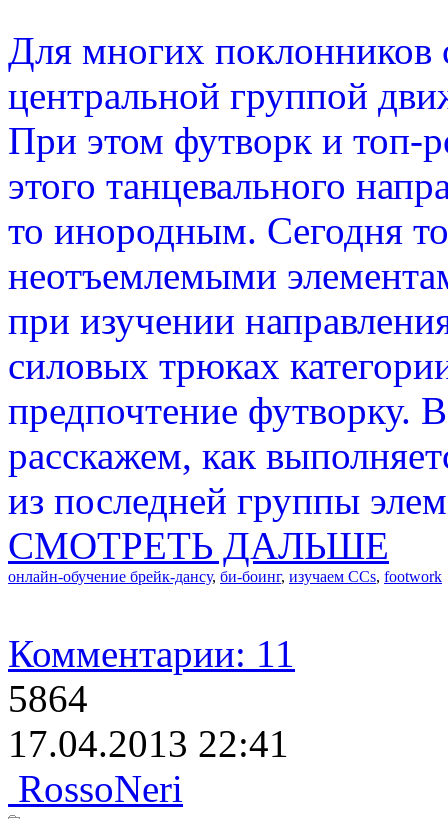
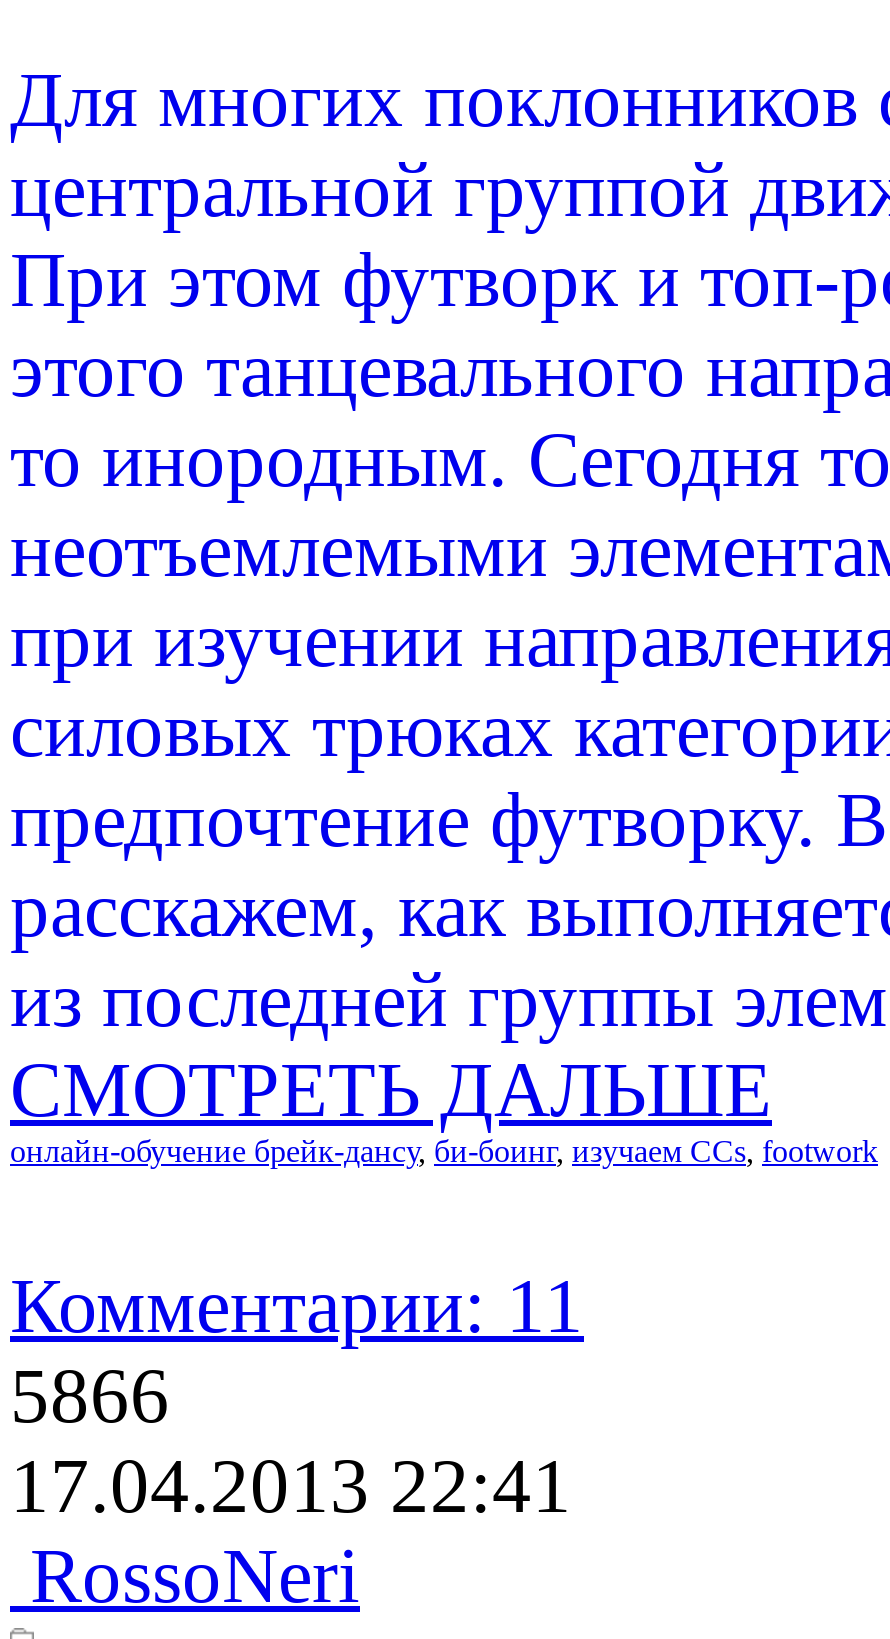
[8,677,88,720] 5864 -> [10,1351,170,1437] 5866

